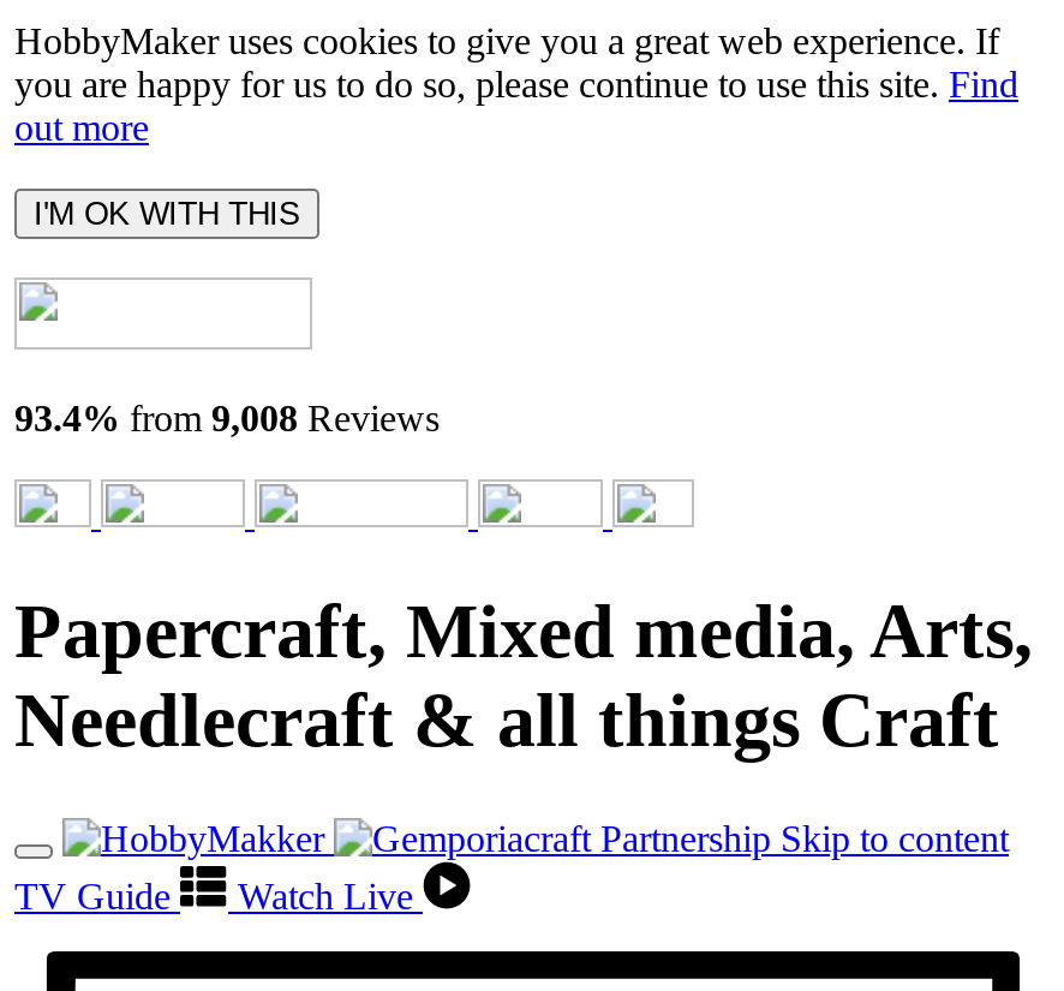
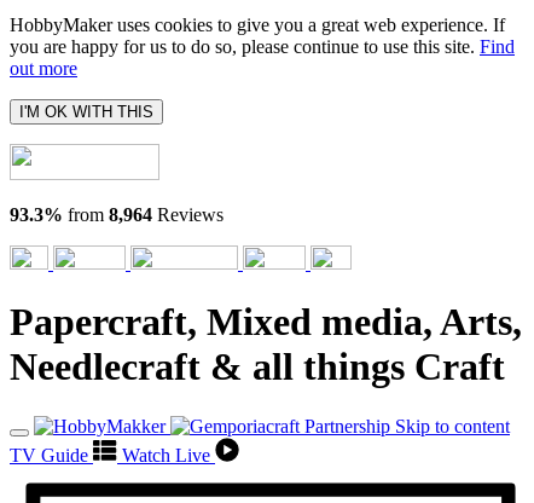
[14,398,440,438] 93.4% from 9,008 Reviews -> [10,204,224,225] 93.3% from 8,964 Reviews

